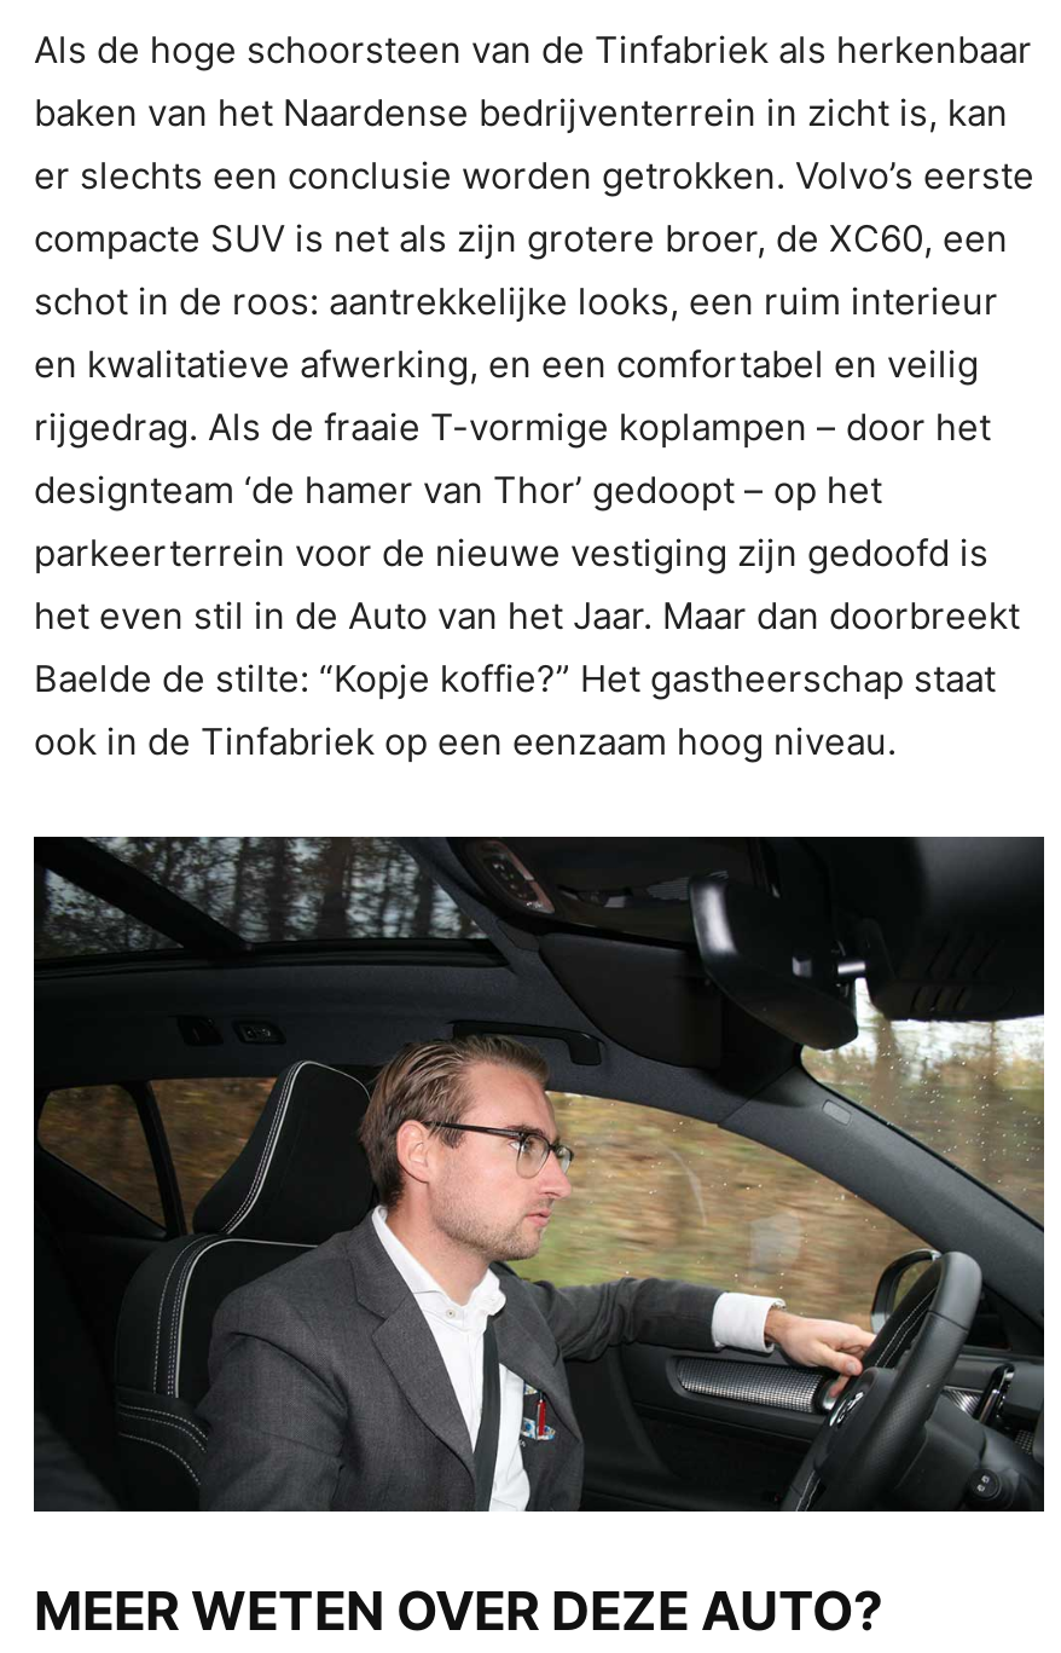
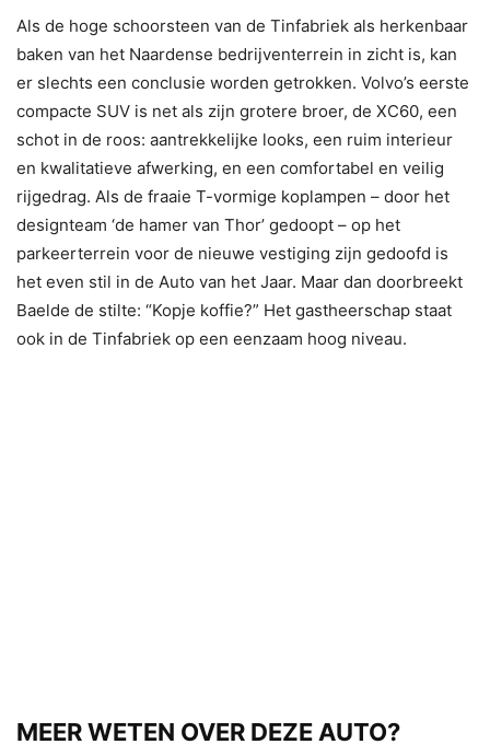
[31,834,1046,1514] [image] -> none

